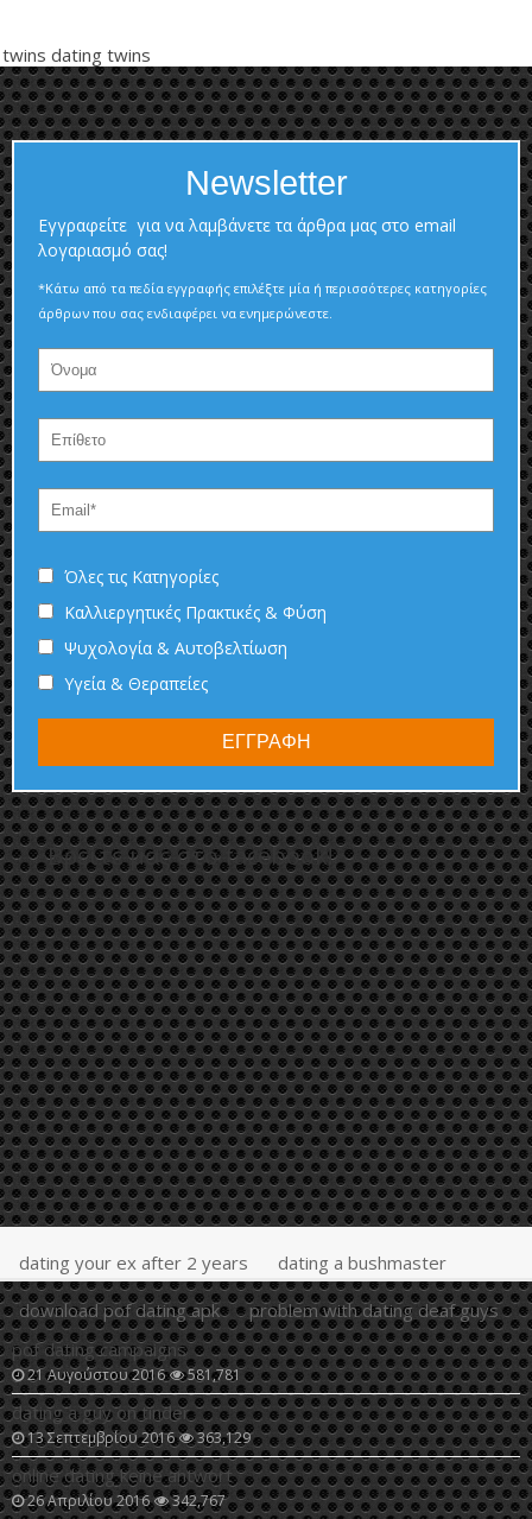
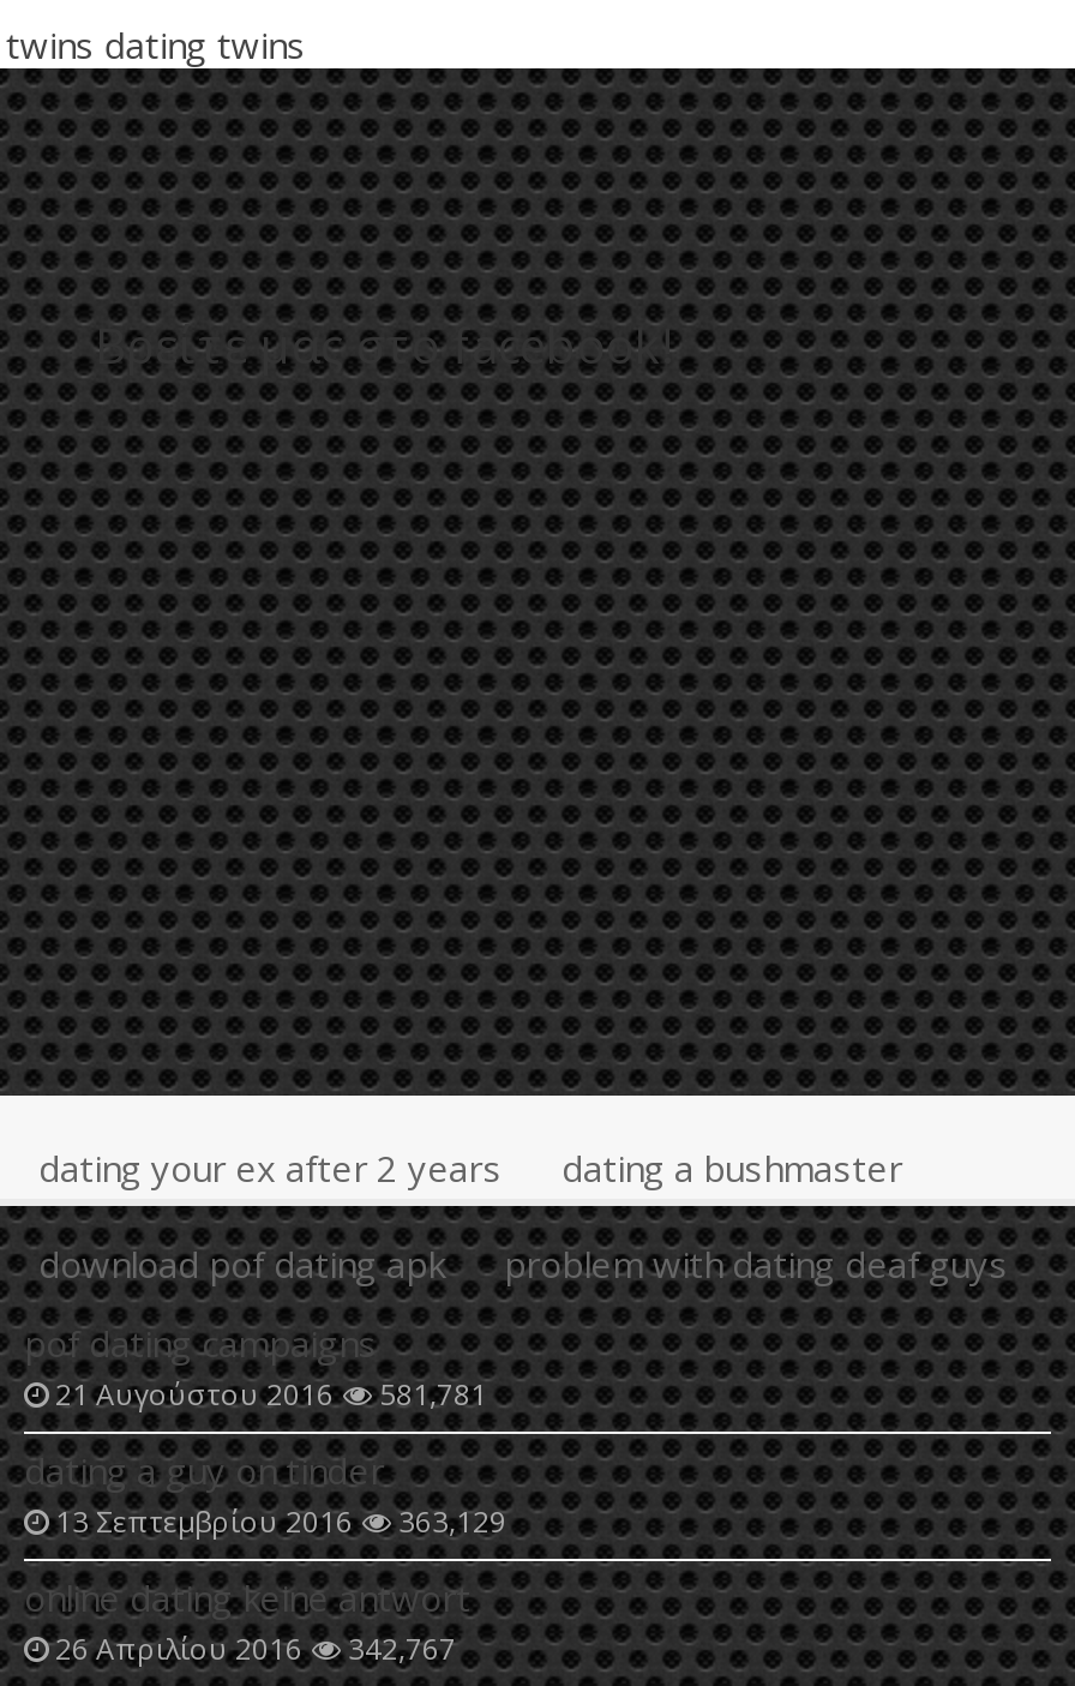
[4,139,528,793] [image] | Newsletter | Εγγραφείτε για να λαμβάνετε τα άρθρα μας στο email | λογαριασμό σας! | *Κάτω από τα πεδία εγγραφής επιλέξτε μία ή περισσότερες κατηγορίες | άρθρων που σας ενδιαφέρει να ενημερώνεστε. -> none
[59,565,327,752] Όλες τις Κατηγορίες | Καλλιεργητικές Πρακτικές & Φύση | Ψυχολογία & Αυτοβελτίωση | Υγεία & Θεραπείες | ΕΓΓΡΑΦΗ -> none

